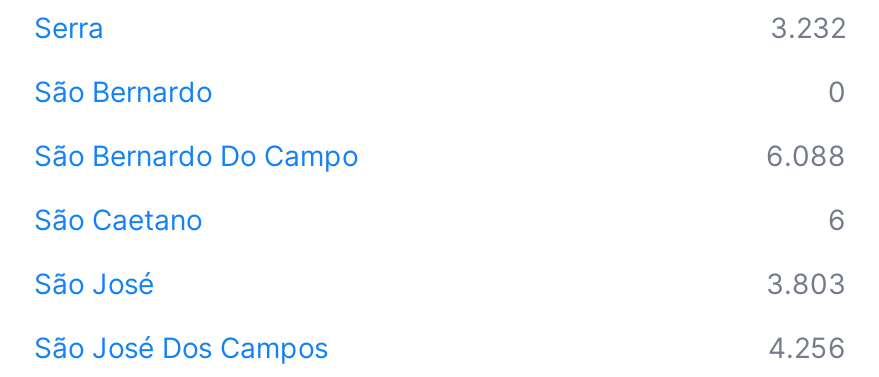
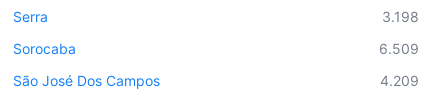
[34,9,846,299] 3.232 | São Bernardo | 0 | São Bernardo Do Campo | 6.088 | São Caetano | 6 | São José | 3.803 -> [13,8,419,57] 3.198 | Sorocaba | 6.509
[768,329,846,363] 4.256 -> [380,72,419,89] 4.209

